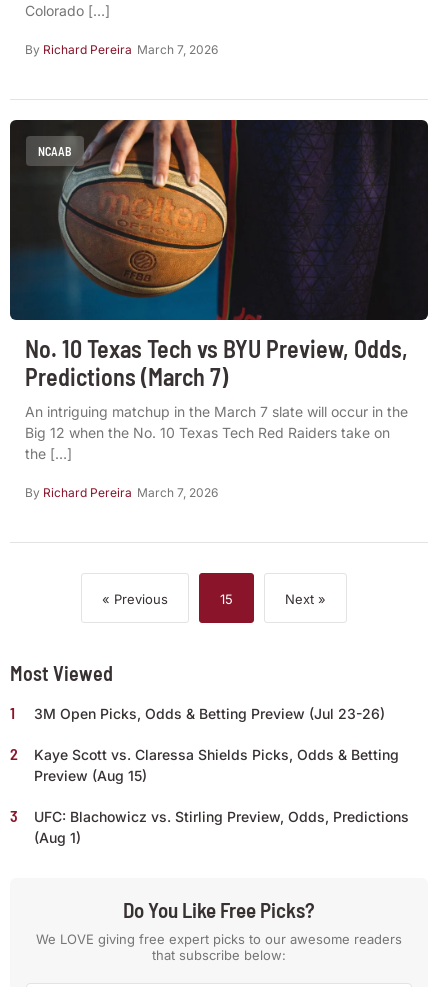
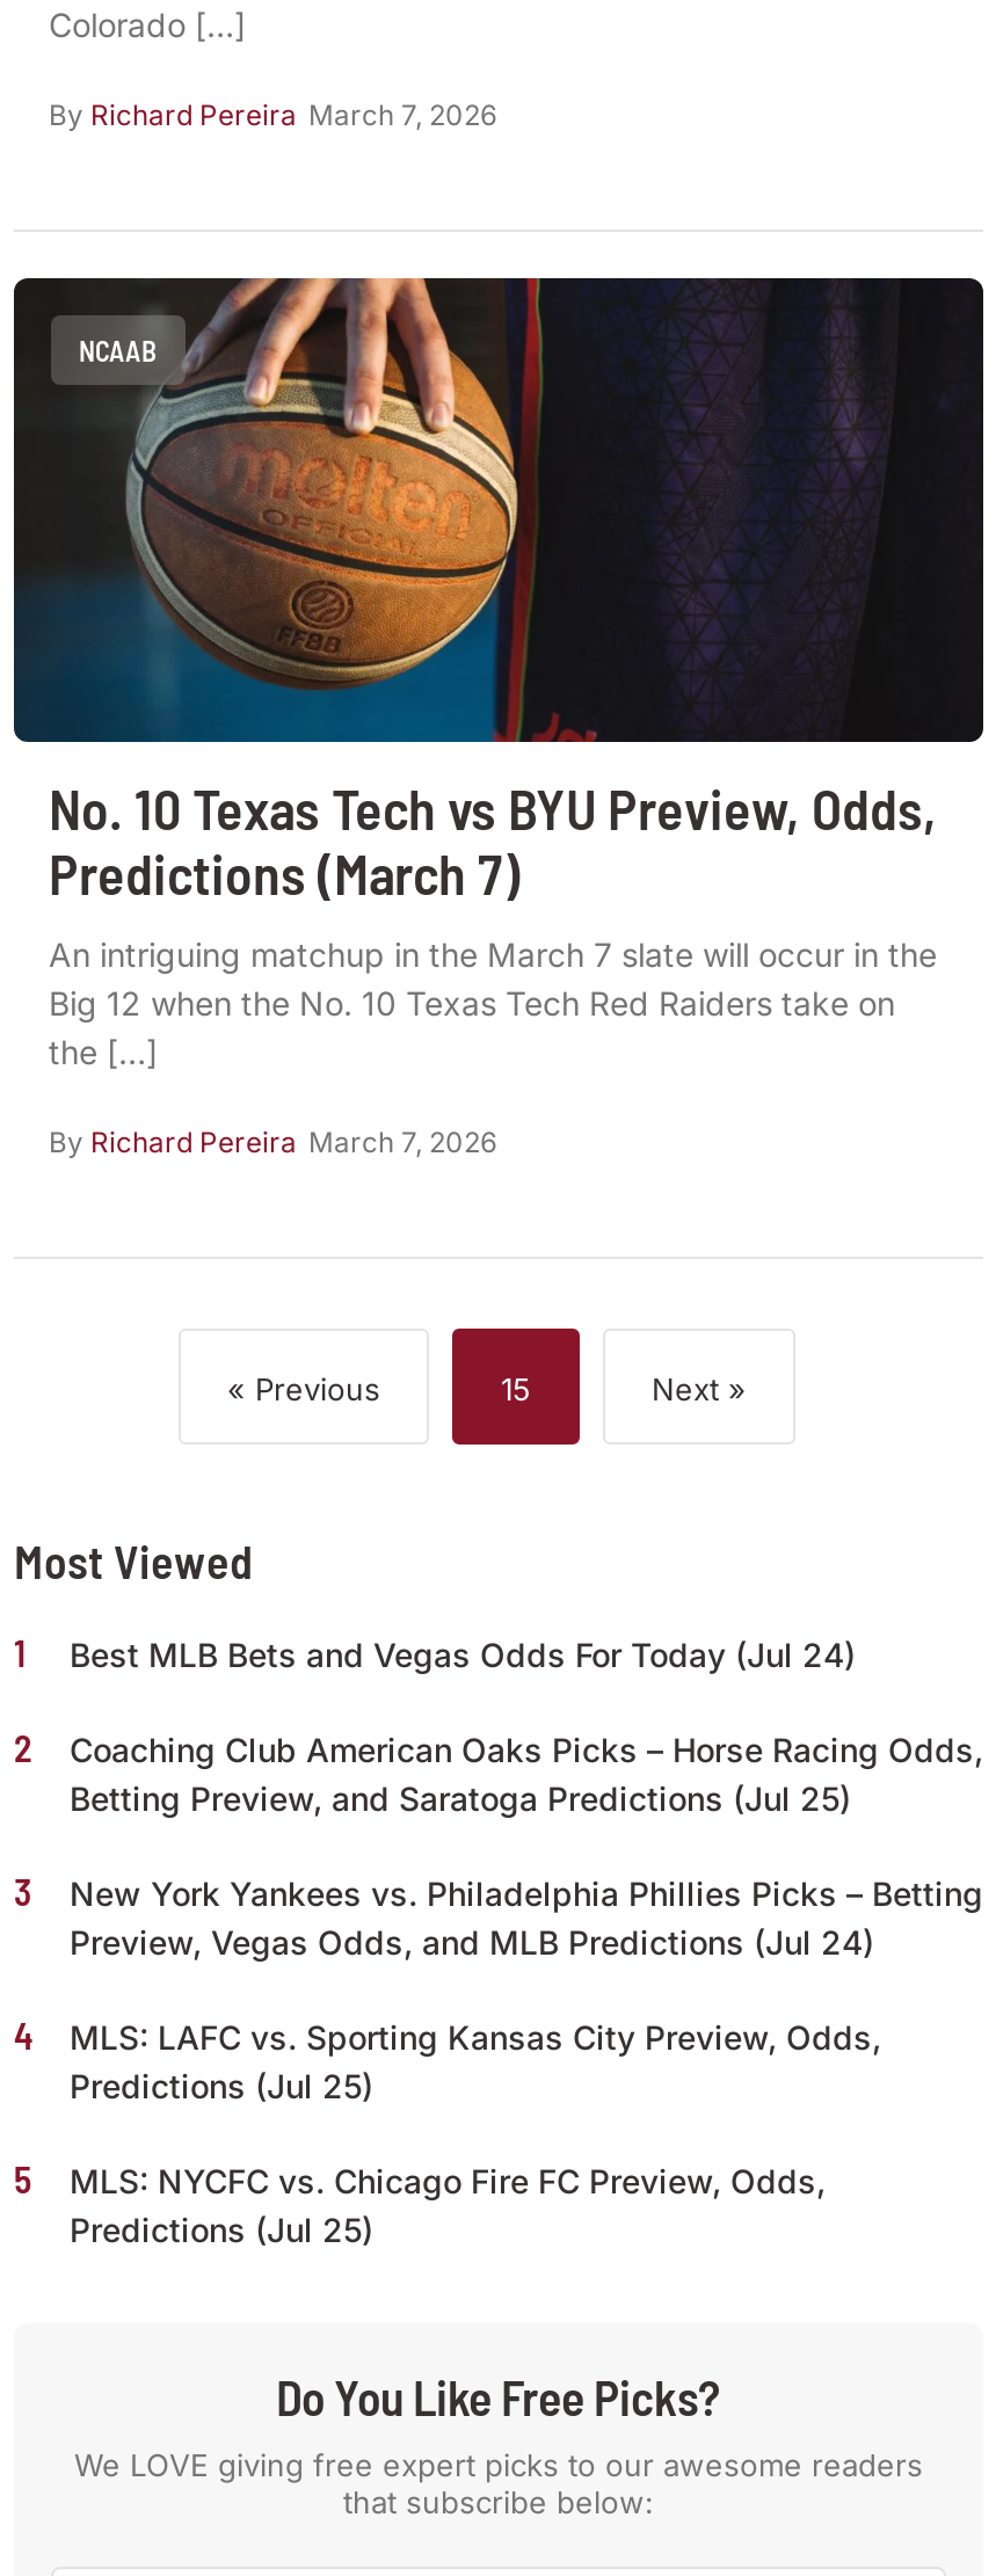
[34,705,409,846] 3M Open Picks, Odds & Betting Preview (Jul 23-26) | Kaye Scott vs. Claressa Shields Picks, Odds & Betting | Preview (Aug 15) | UFC: Blachowicz vs. Stirling Preview, Odds, Predictions | (Aug 1) -> [70,1635,983,2249] Best MLB Bets and Vegas Odds For Today (Jul 24) | Coaching Club American Oaks Picks – Horse Racing Odds, | Betting Preview, and Saratoga Predictions (Jul 25) | New York Yankees vs. Philadelphia Phillies Picks – Betting | Preview, Vegas Odds, and MLB Predictions (Jul 24) | MLS: LAFC vs. Sporting Kansas City Preview, Odds, | Predictions (Jul 25) | MLS: NYCFC vs. Chicago Fire FC Preview, Odds, | Predictions (Jul 25)

